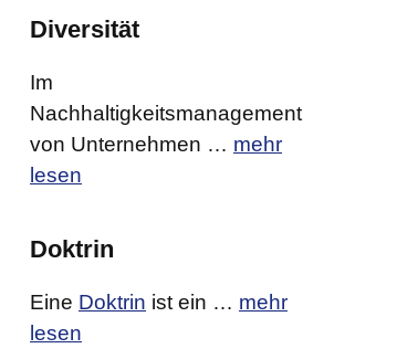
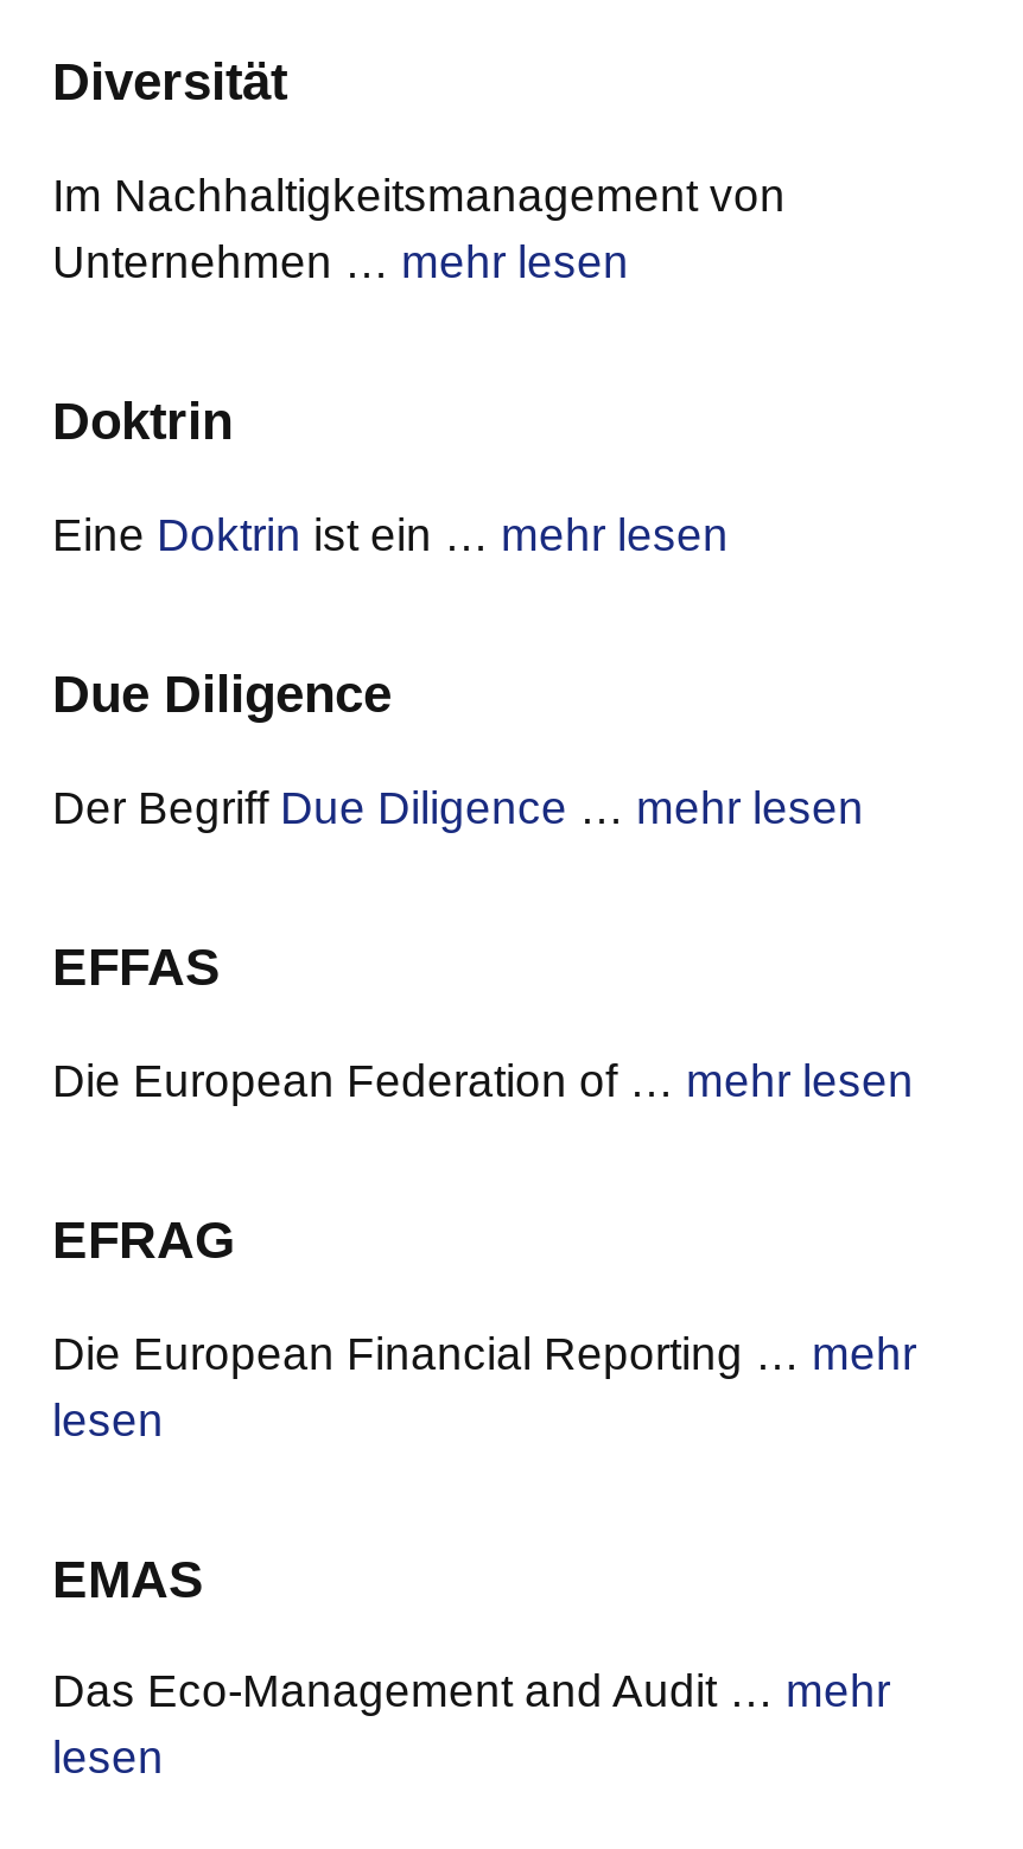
[30,70,302,155] Im | Nachhaltigkeitsmanagement | von Unternehmen … mehr -> [52,170,916,1377] Im Nachhaltigkeitsmanagement von | Unternehmen … mehr lesen | Doktrin | Eine Doktrin ist ein … mehr lesen | Due Diligence | Der Begriff Due Diligence … mehr lesen | EFFAS | Die European Federation of … mehr lesen | EFRAG | Die European Financial Reporting … mehr
[30,235,114,263] Doktrin -> [52,1548,204,1608] EMAS
[30,290,288,313] Eine Doktrin ist ein … mehr -> [52,1667,890,1717] Das Eco-Management and Audit … mehr

